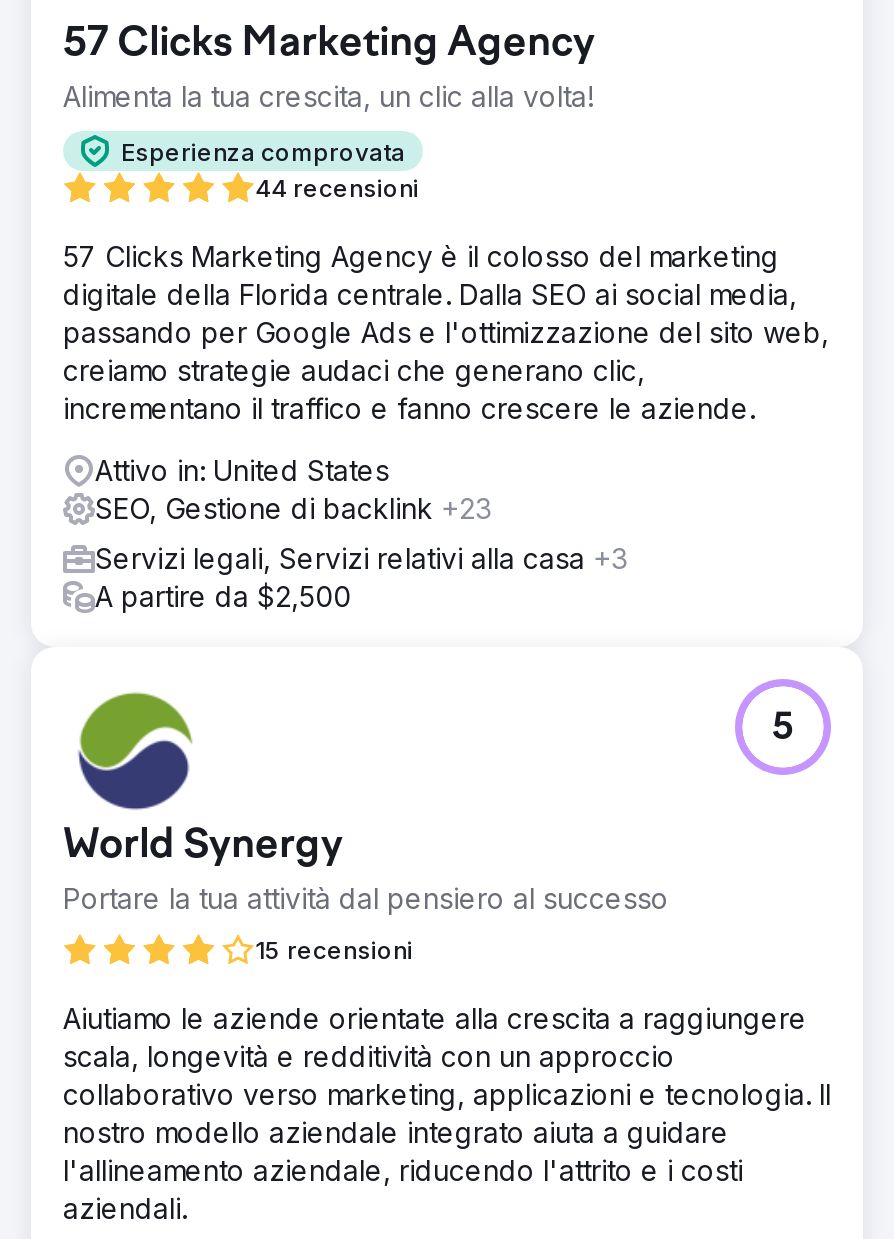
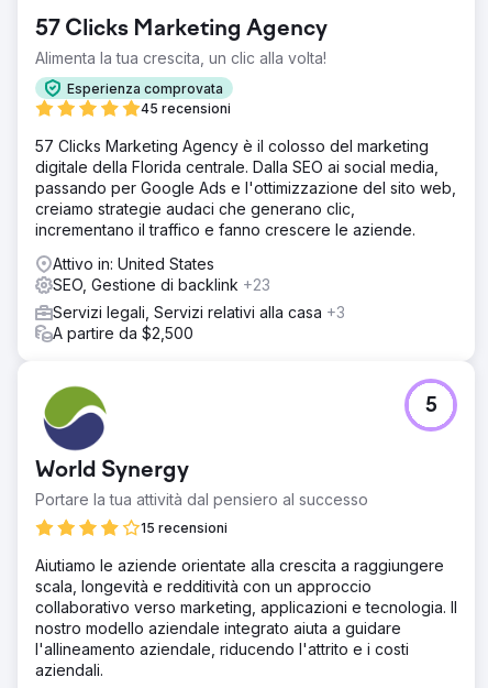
[255,173,419,203] 44 recensioni -> [141,100,231,117] 45 recensioni

